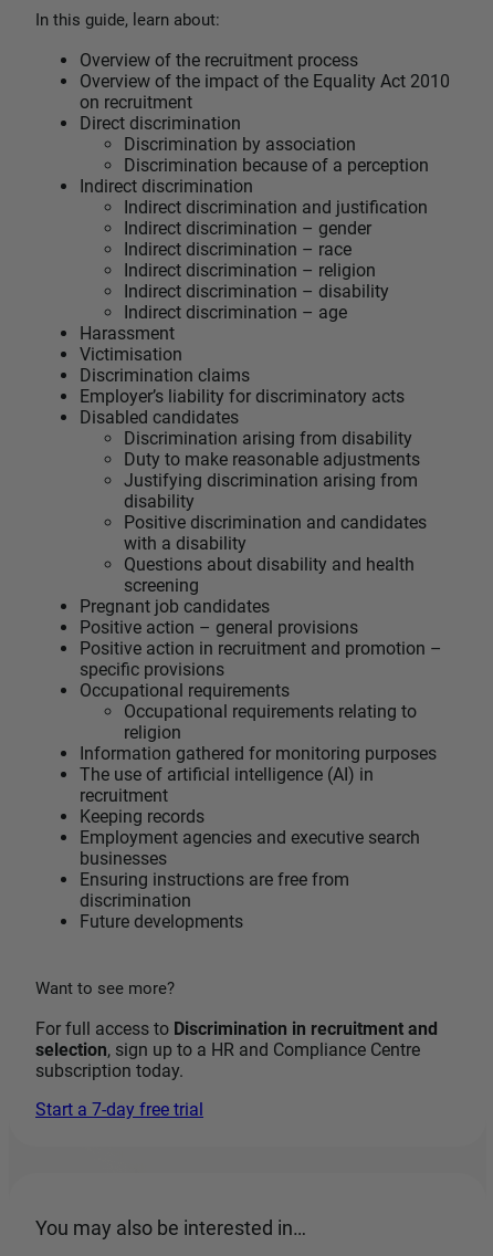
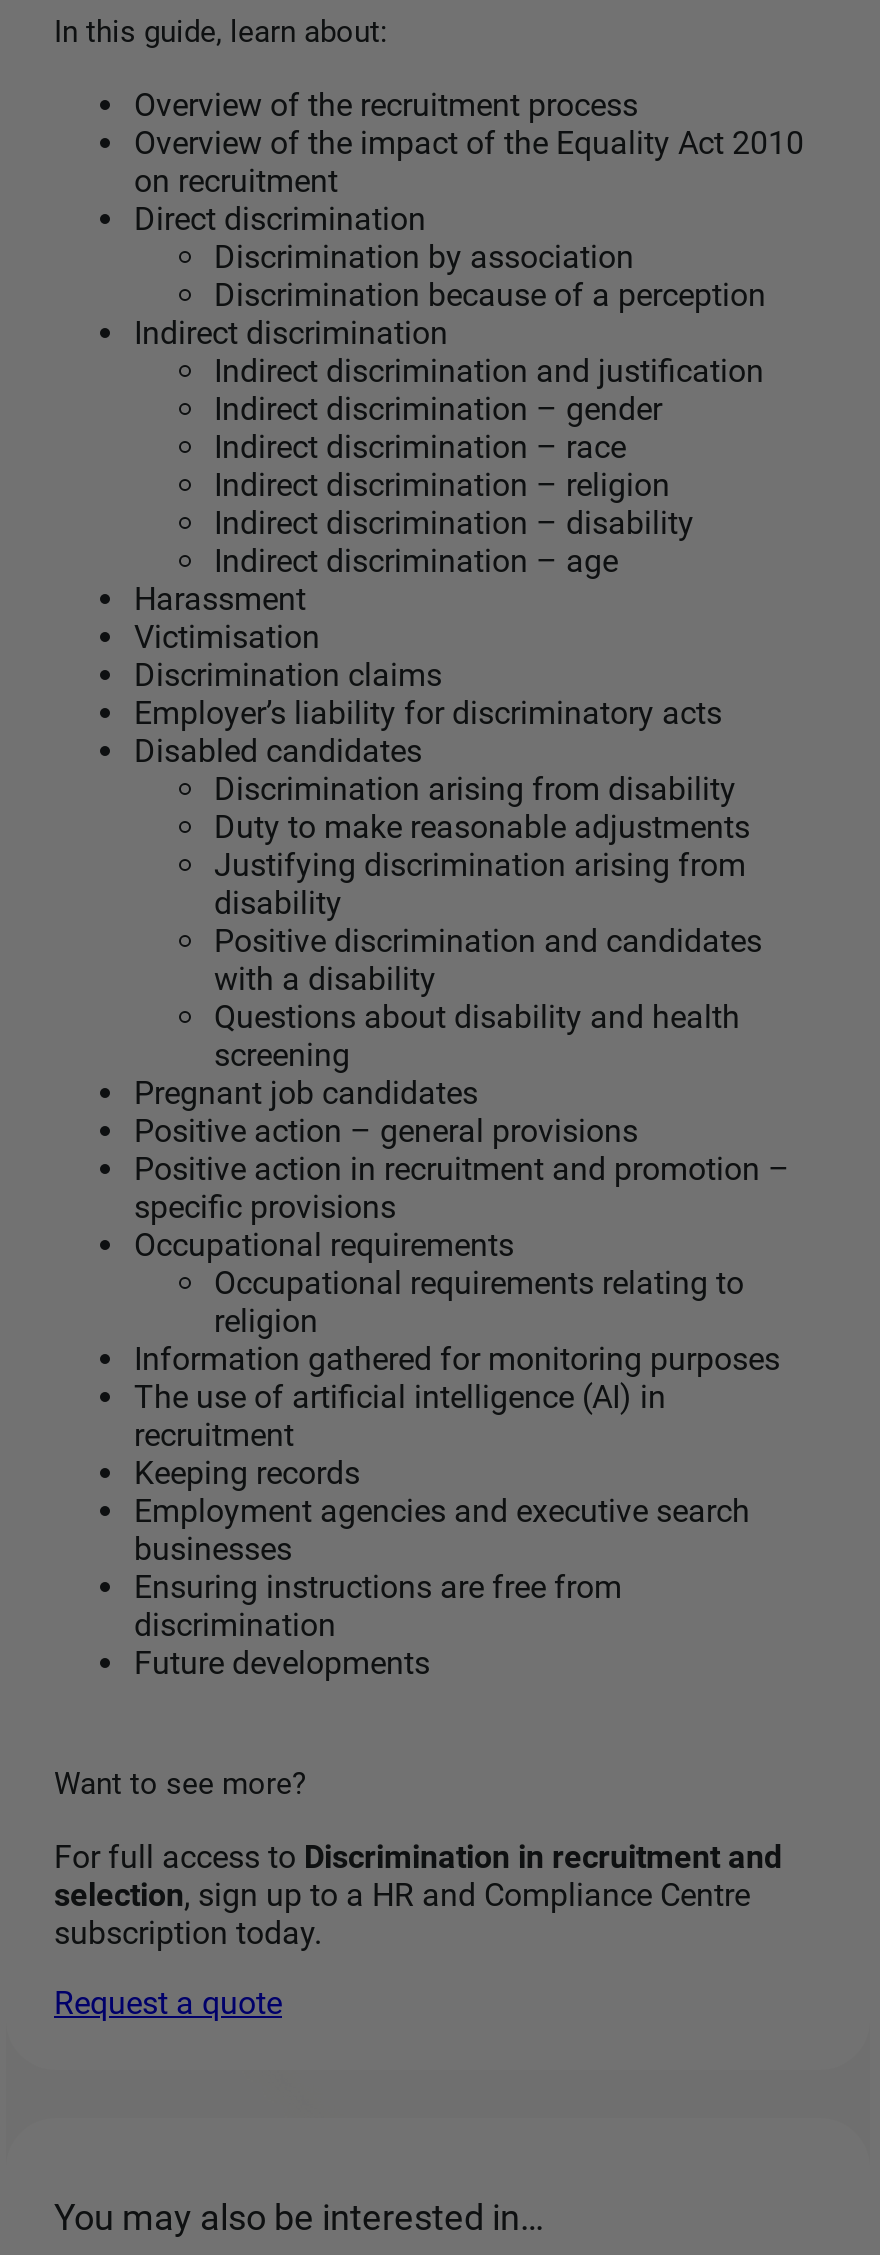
[35,1100,203,1121] Start a 7-day free trial -> [54,1985,282,2023] Request a quote

